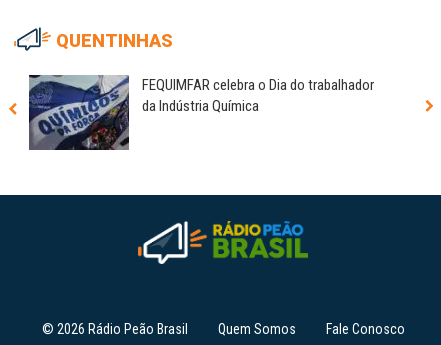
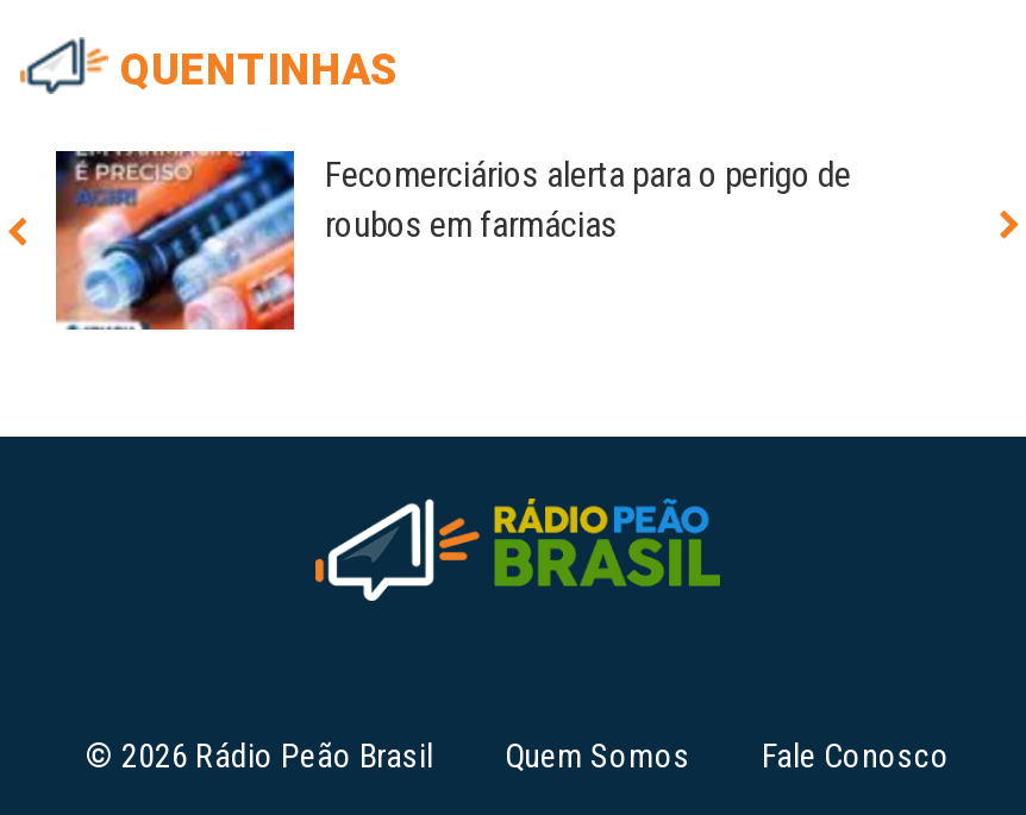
[28,75,374,151] [image] | FEQUIMFAR celebra o Dia do trabalhador | da Indústria Química -> [54,149,851,332] [image] | Fecomerciários alerta para o perigo de | roubos em farmácias

